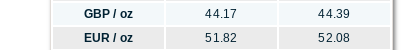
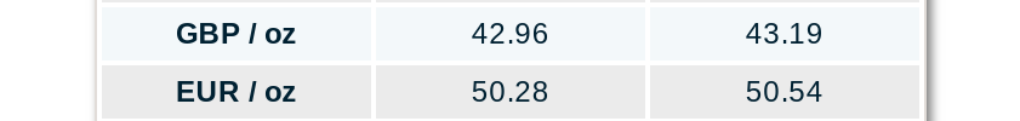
[205,7,238,21] 44.17 -> [472,17,550,51] 42.96
[318,7,351,21] 44.39 -> [746,17,824,51] 43.19
[205,31,238,45] 51.82 -> [472,75,550,109] 50.28
[318,31,351,45] 52.08 -> [746,75,824,109] 50.54

